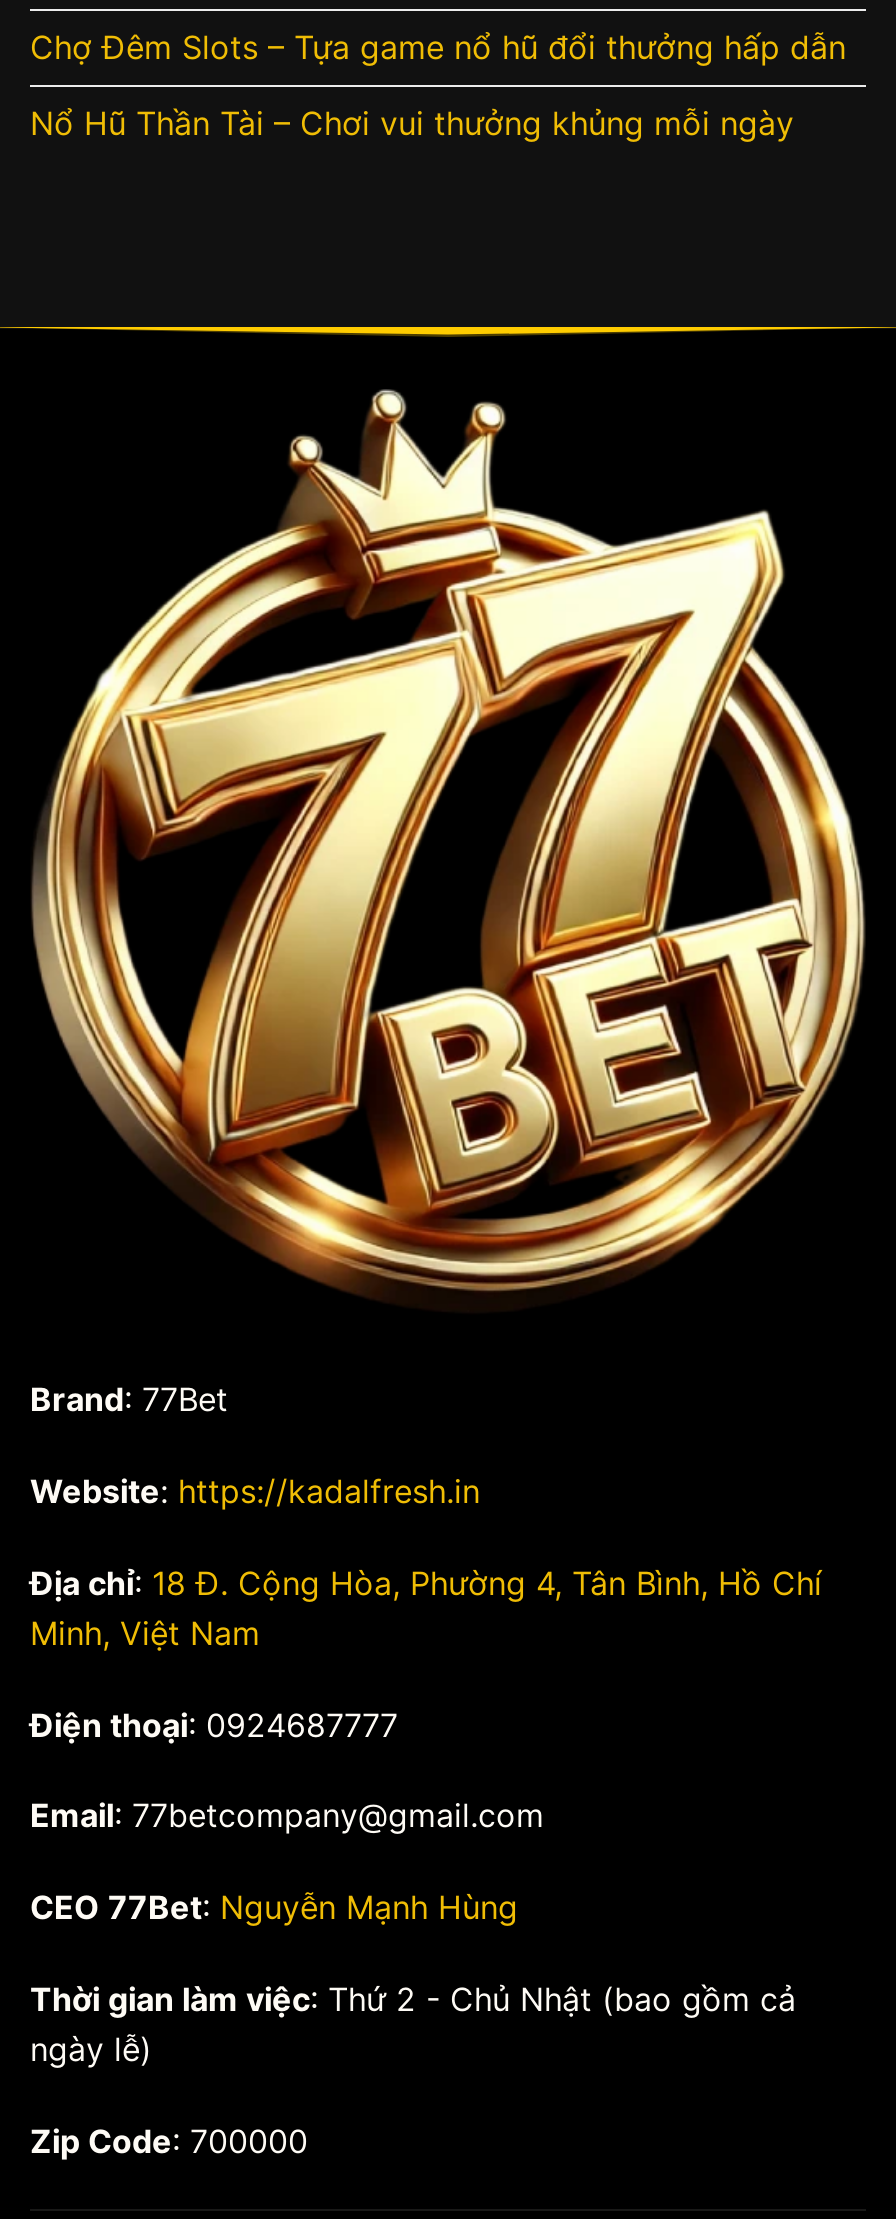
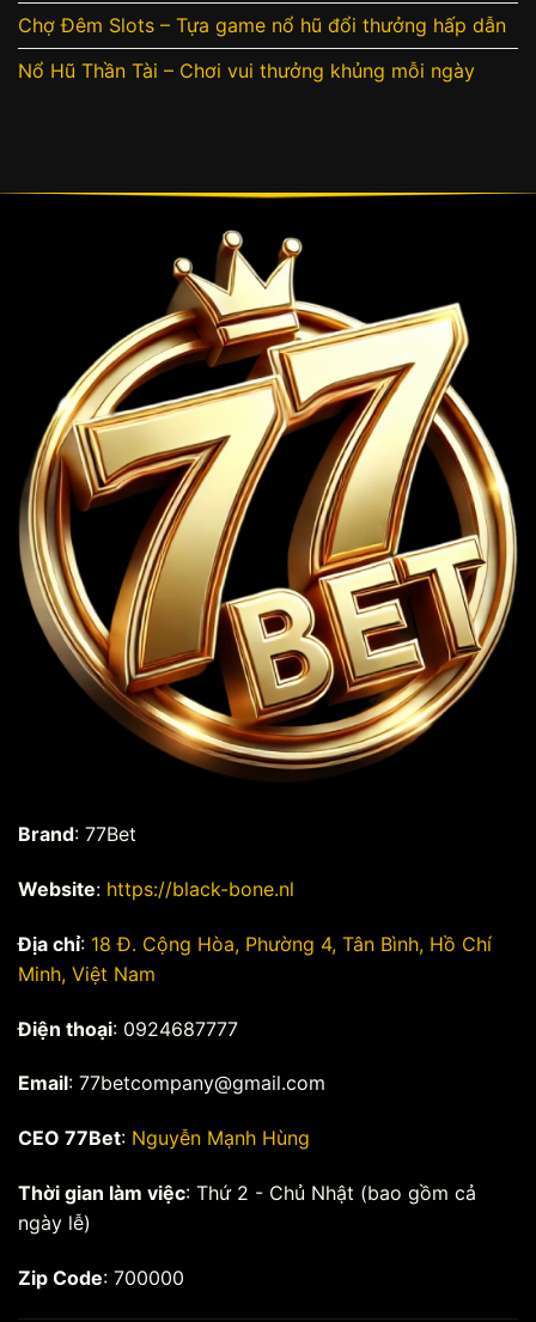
[30,1471,480,1511] Website: https://kadalfresh.in -> [18,877,294,901] Website: https://black-bone.nl

